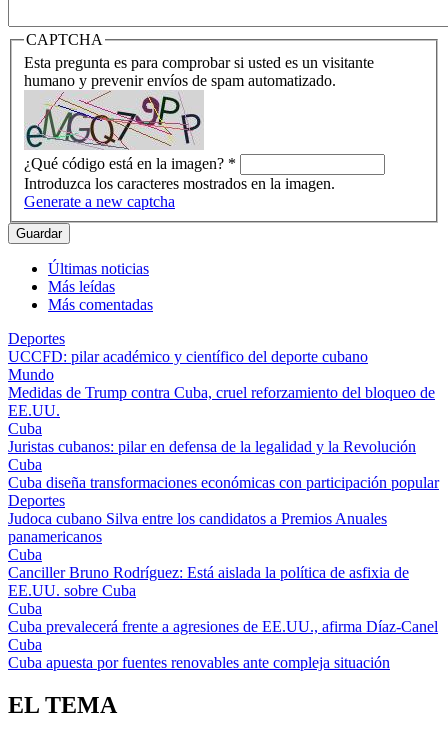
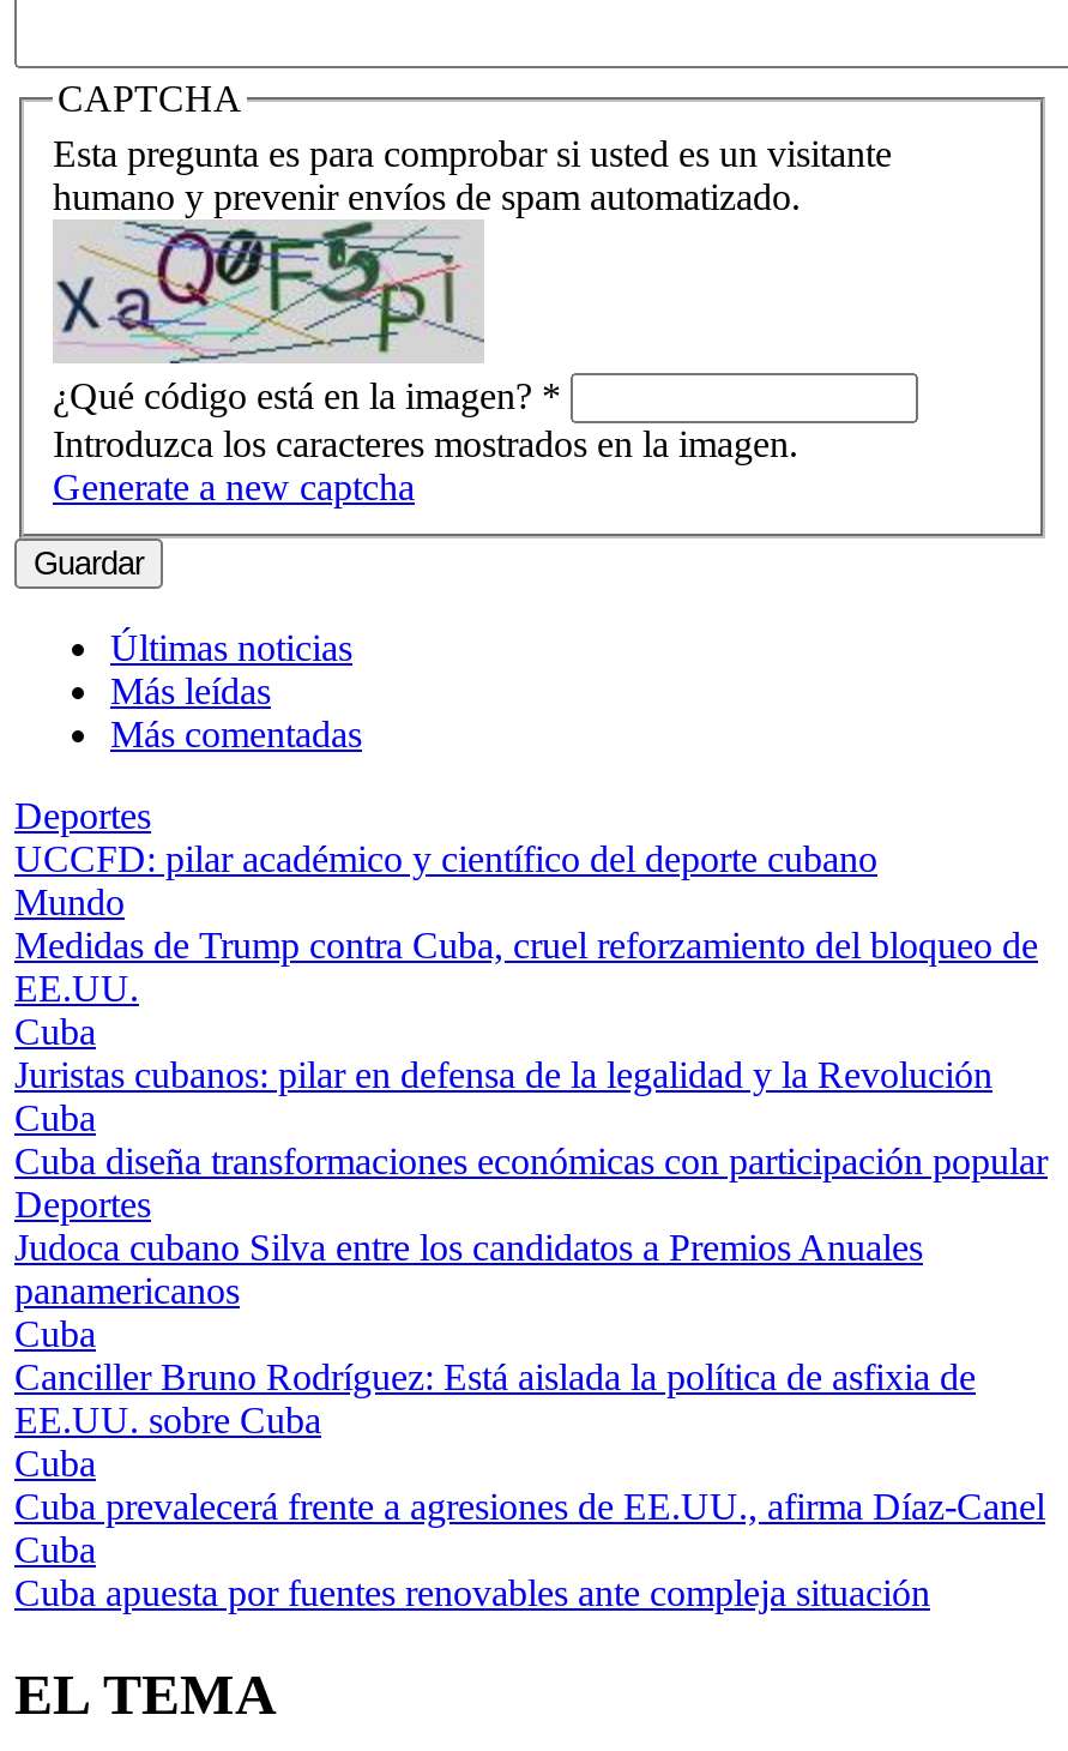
[25,92,202,150] [image] -> [55,224,484,366] [image]

